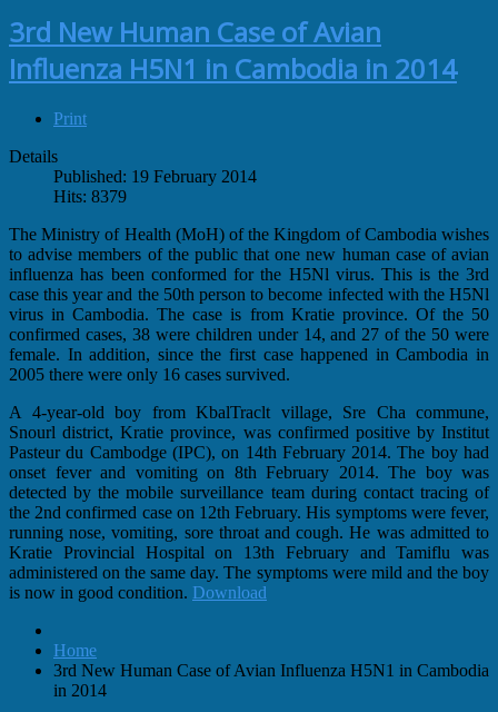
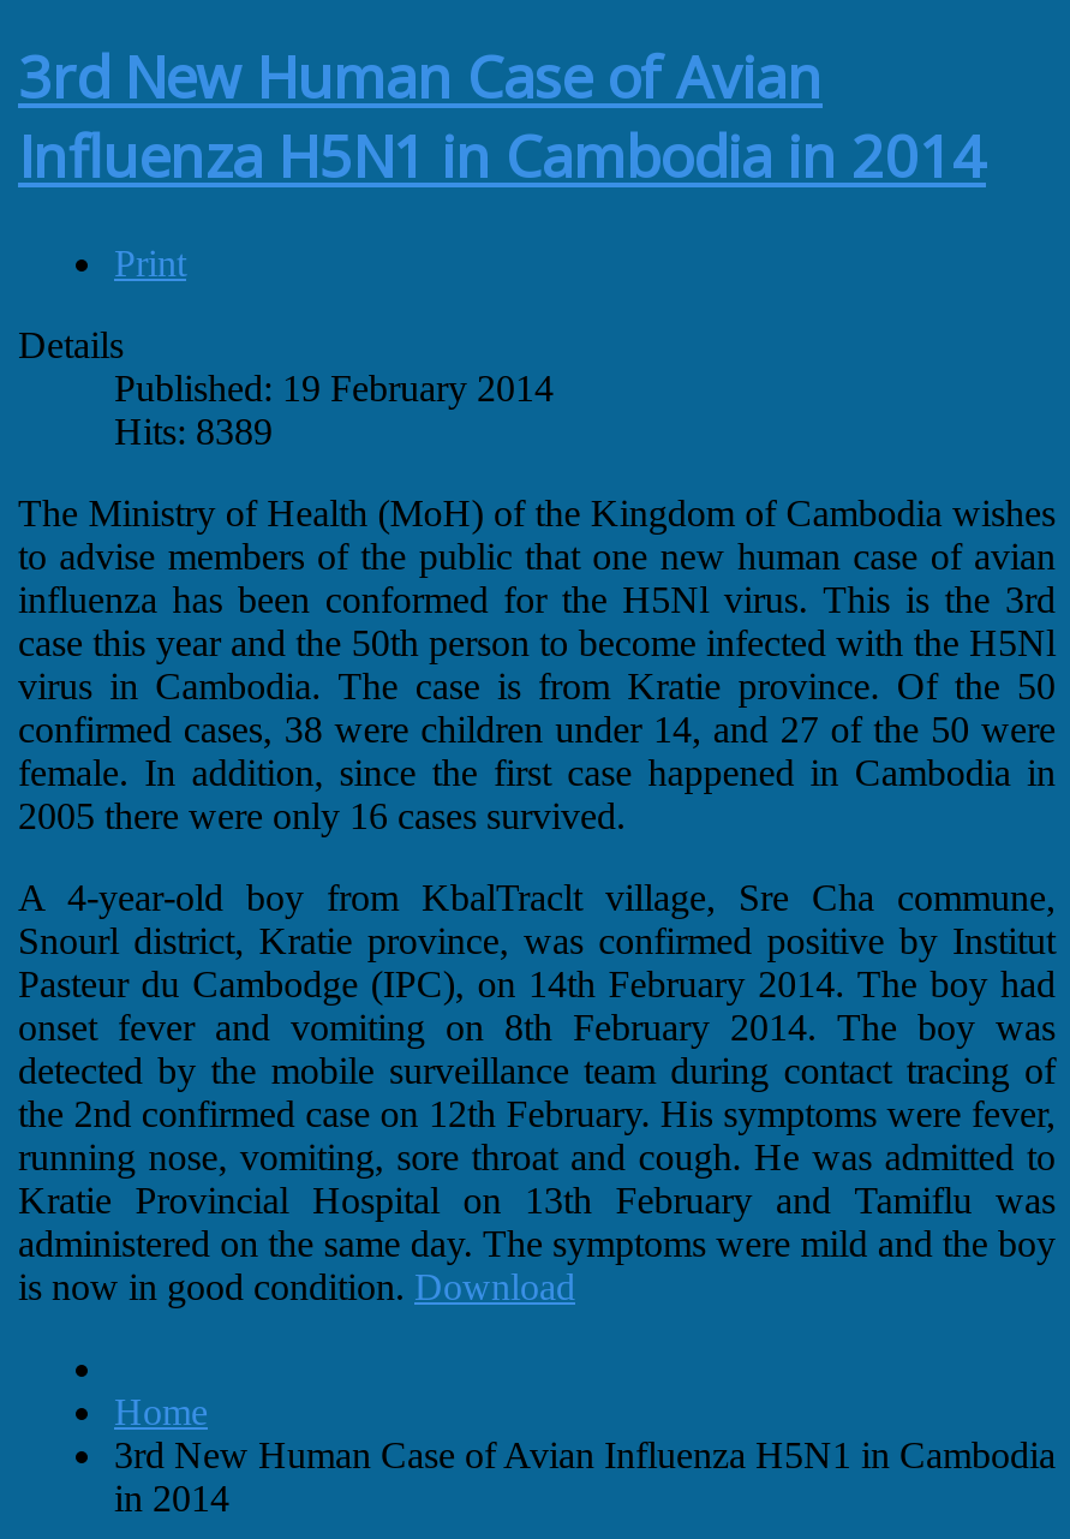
[53,187,127,206] Hits: 8379 -> [114,410,273,451] Hits: 8389

